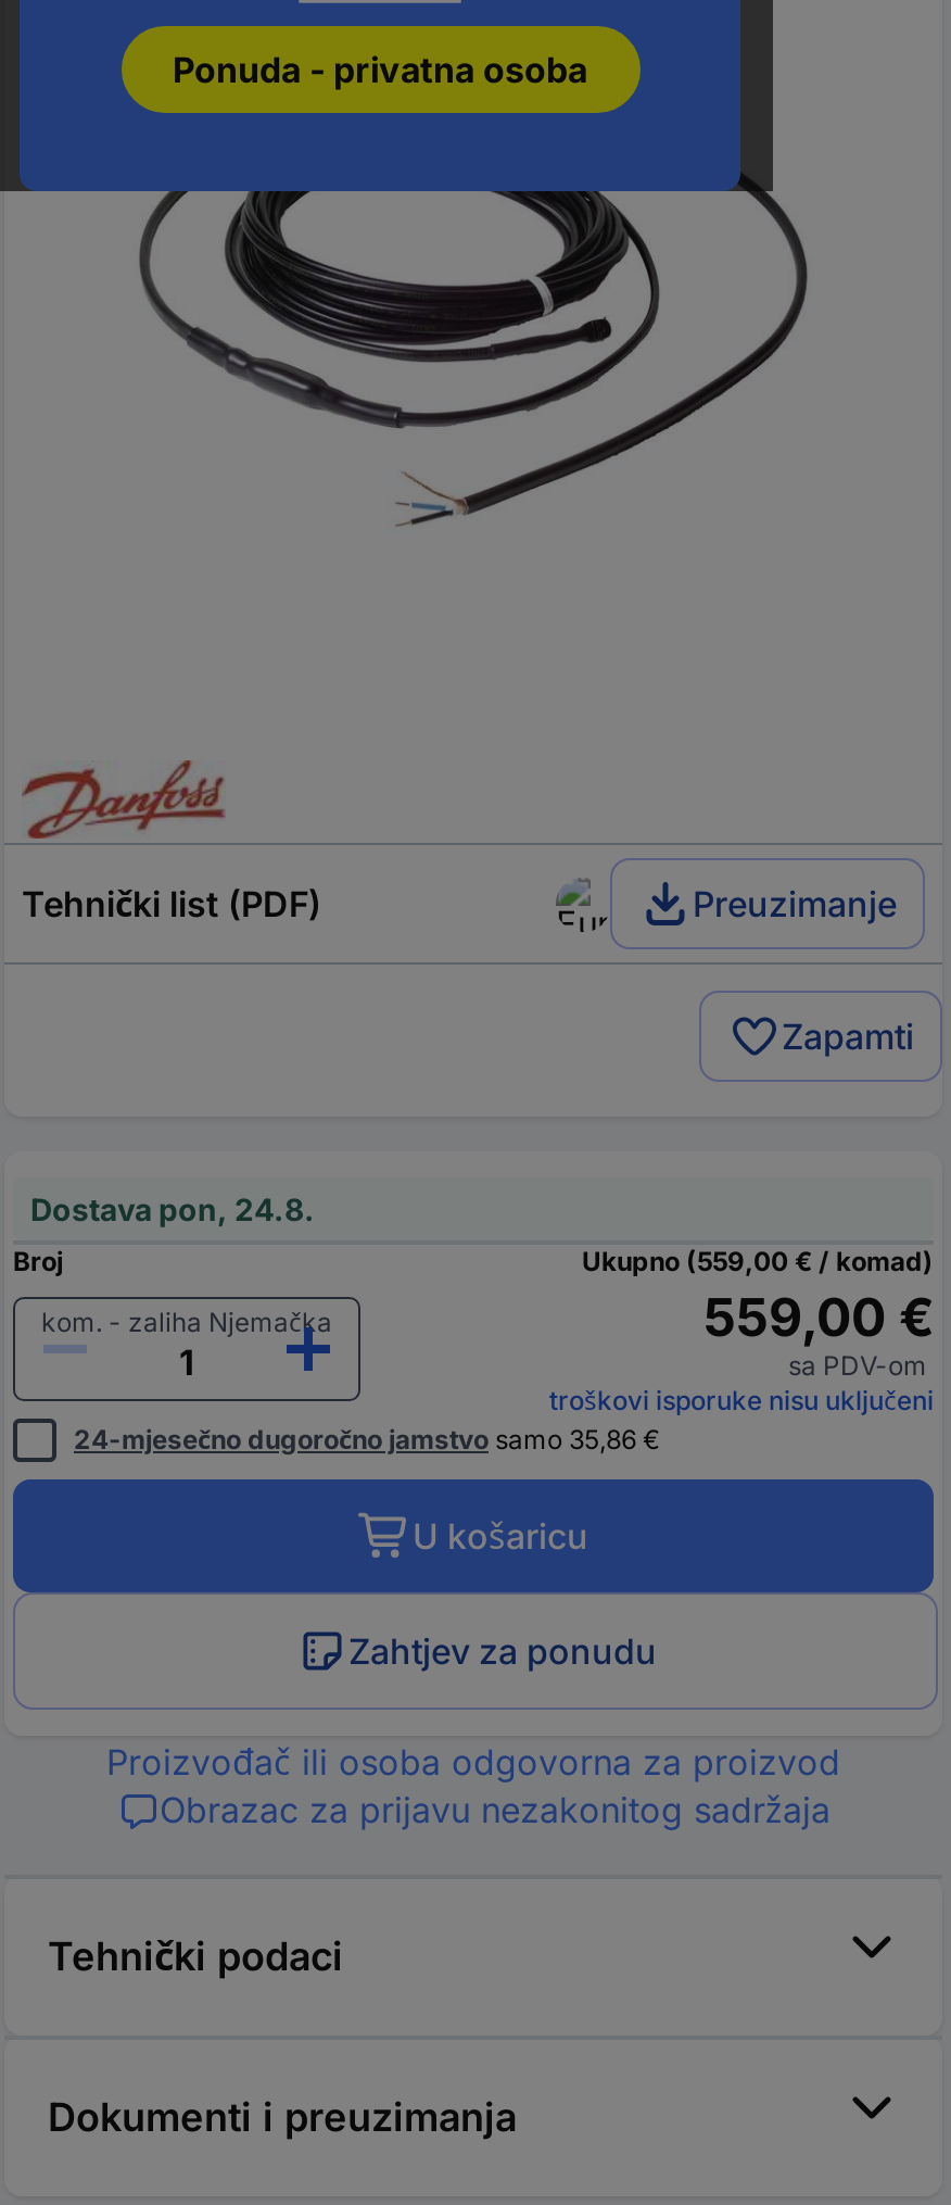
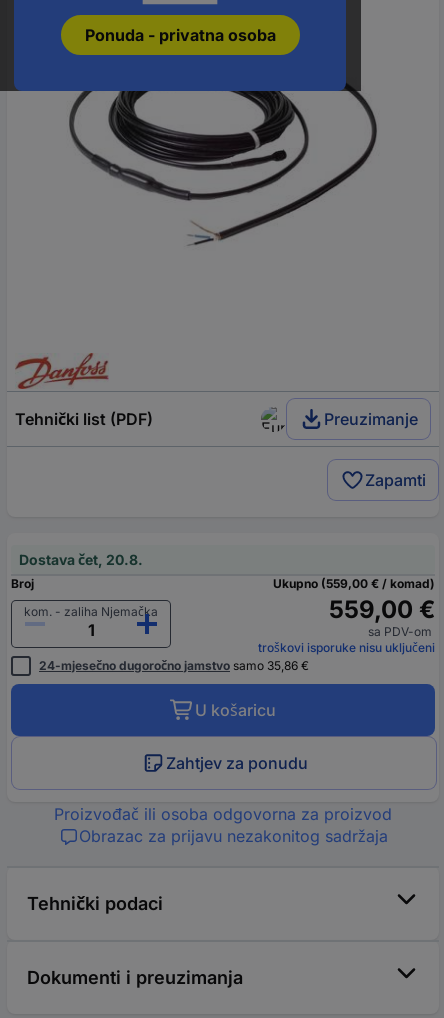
[30,1192,315,1228] Dostava pon, 24.8. -> [19,551,143,568] Dostava čet, 20.8.

